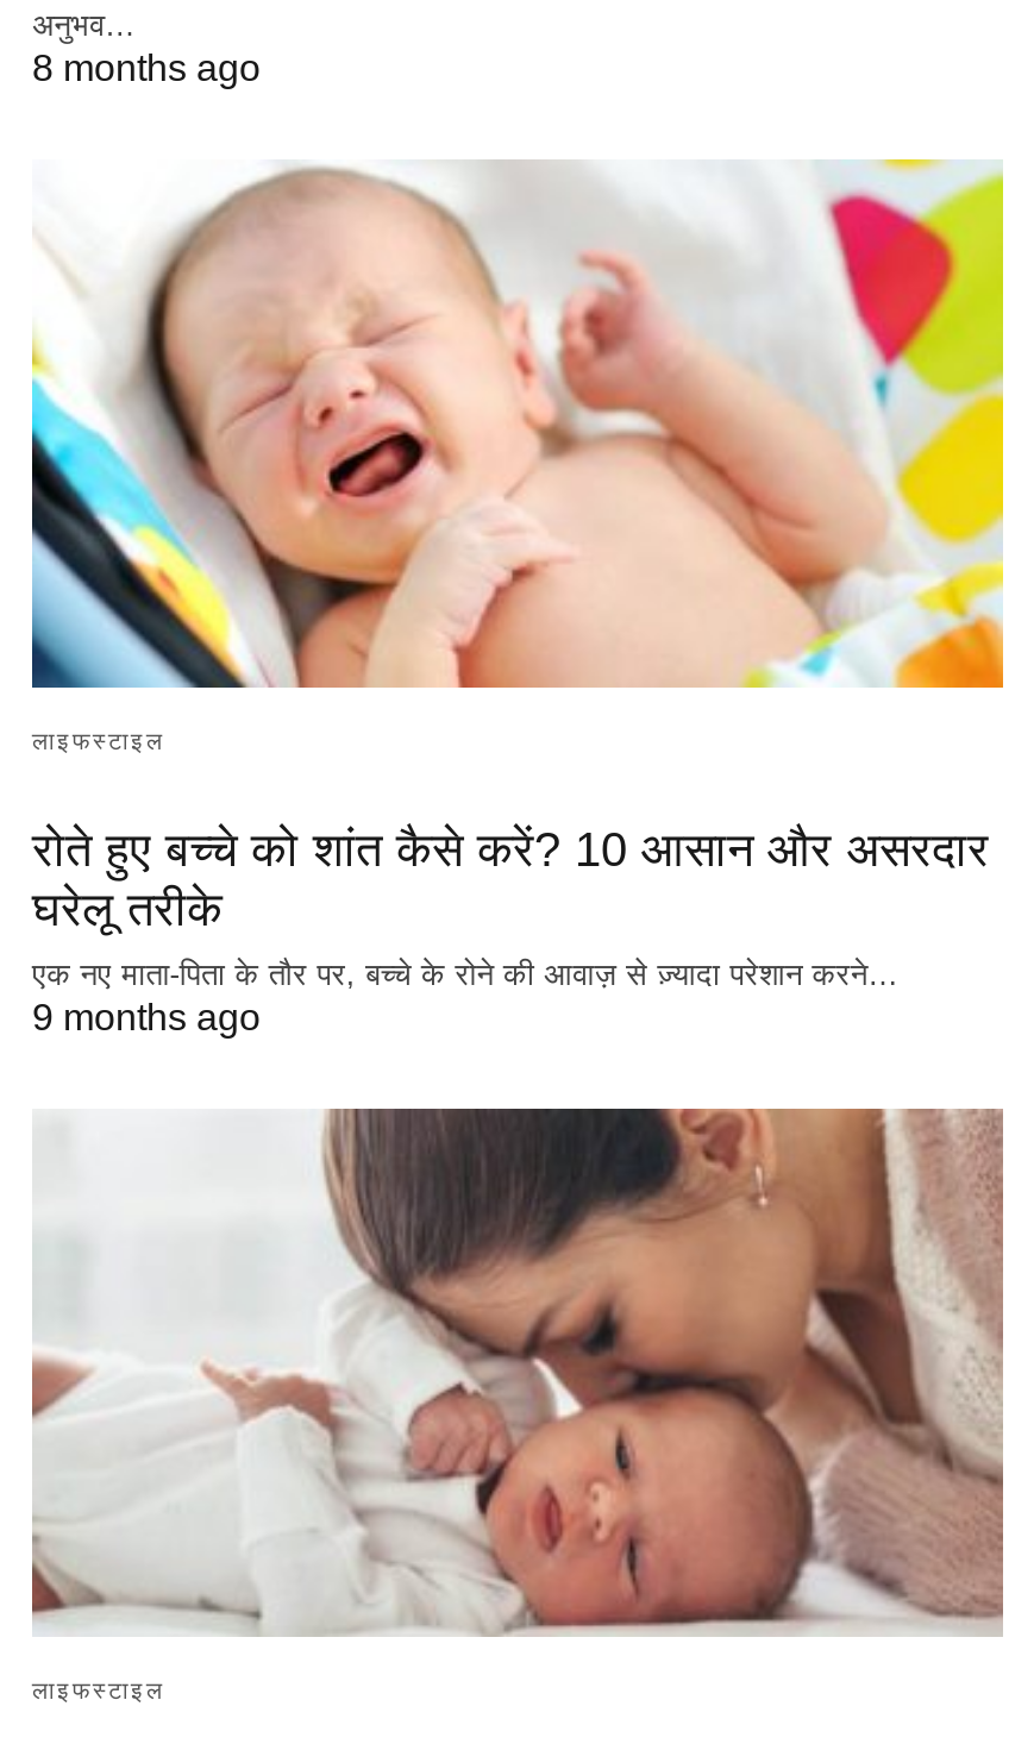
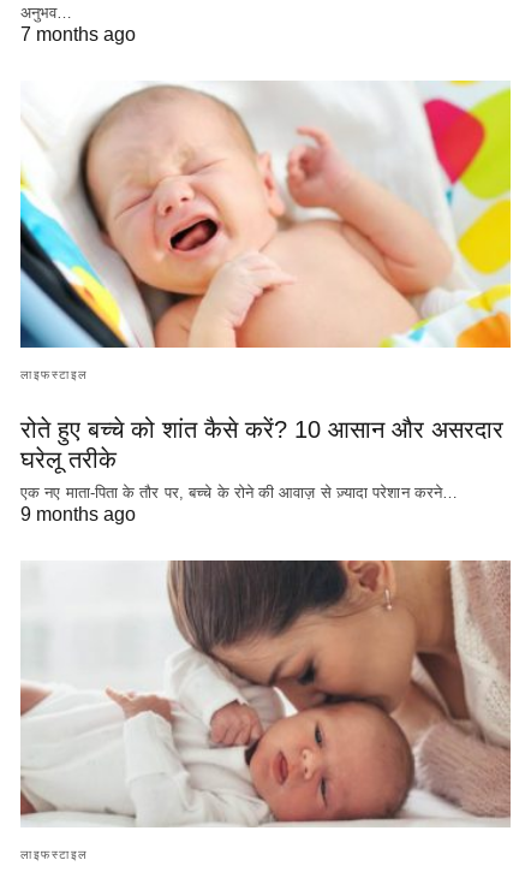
[32,49,261,89] 8 months ago -> [20,25,136,45] 7 months ago

